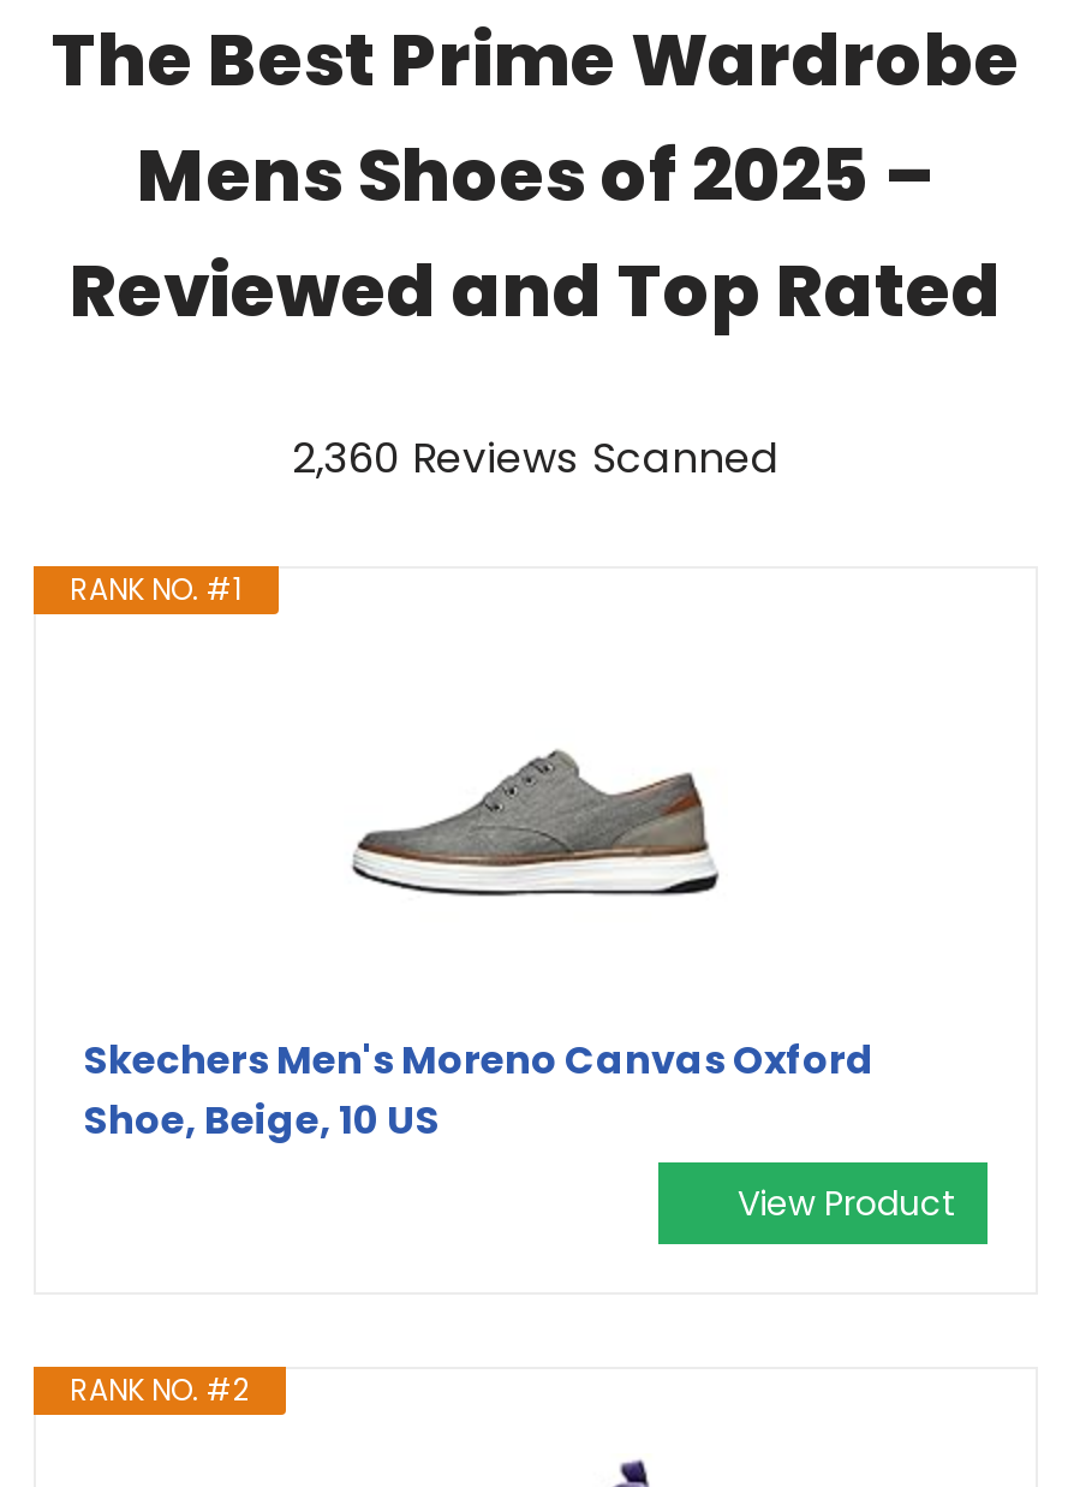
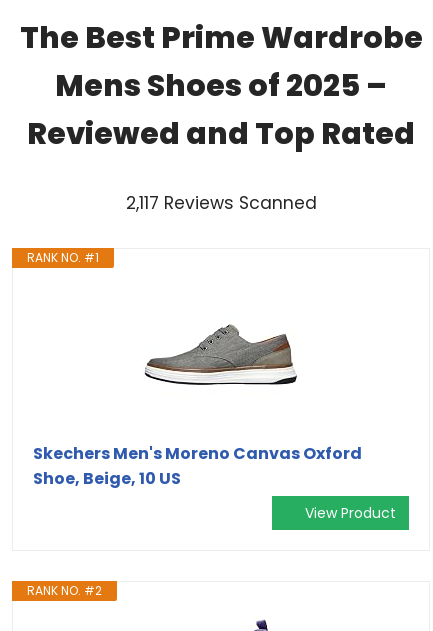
[292,429,780,486] 2,360 Reviews Scanned -> [125,191,316,215] 2,117 Reviews Scanned

